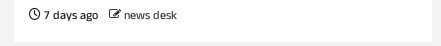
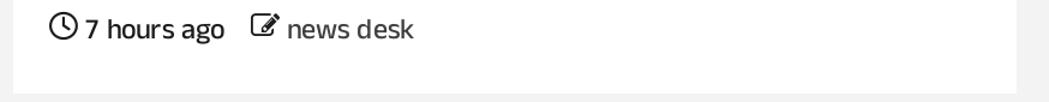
[41,7,177,24] 7 days ago news desk -> [78,11,414,51] 7 hours ago news desk

